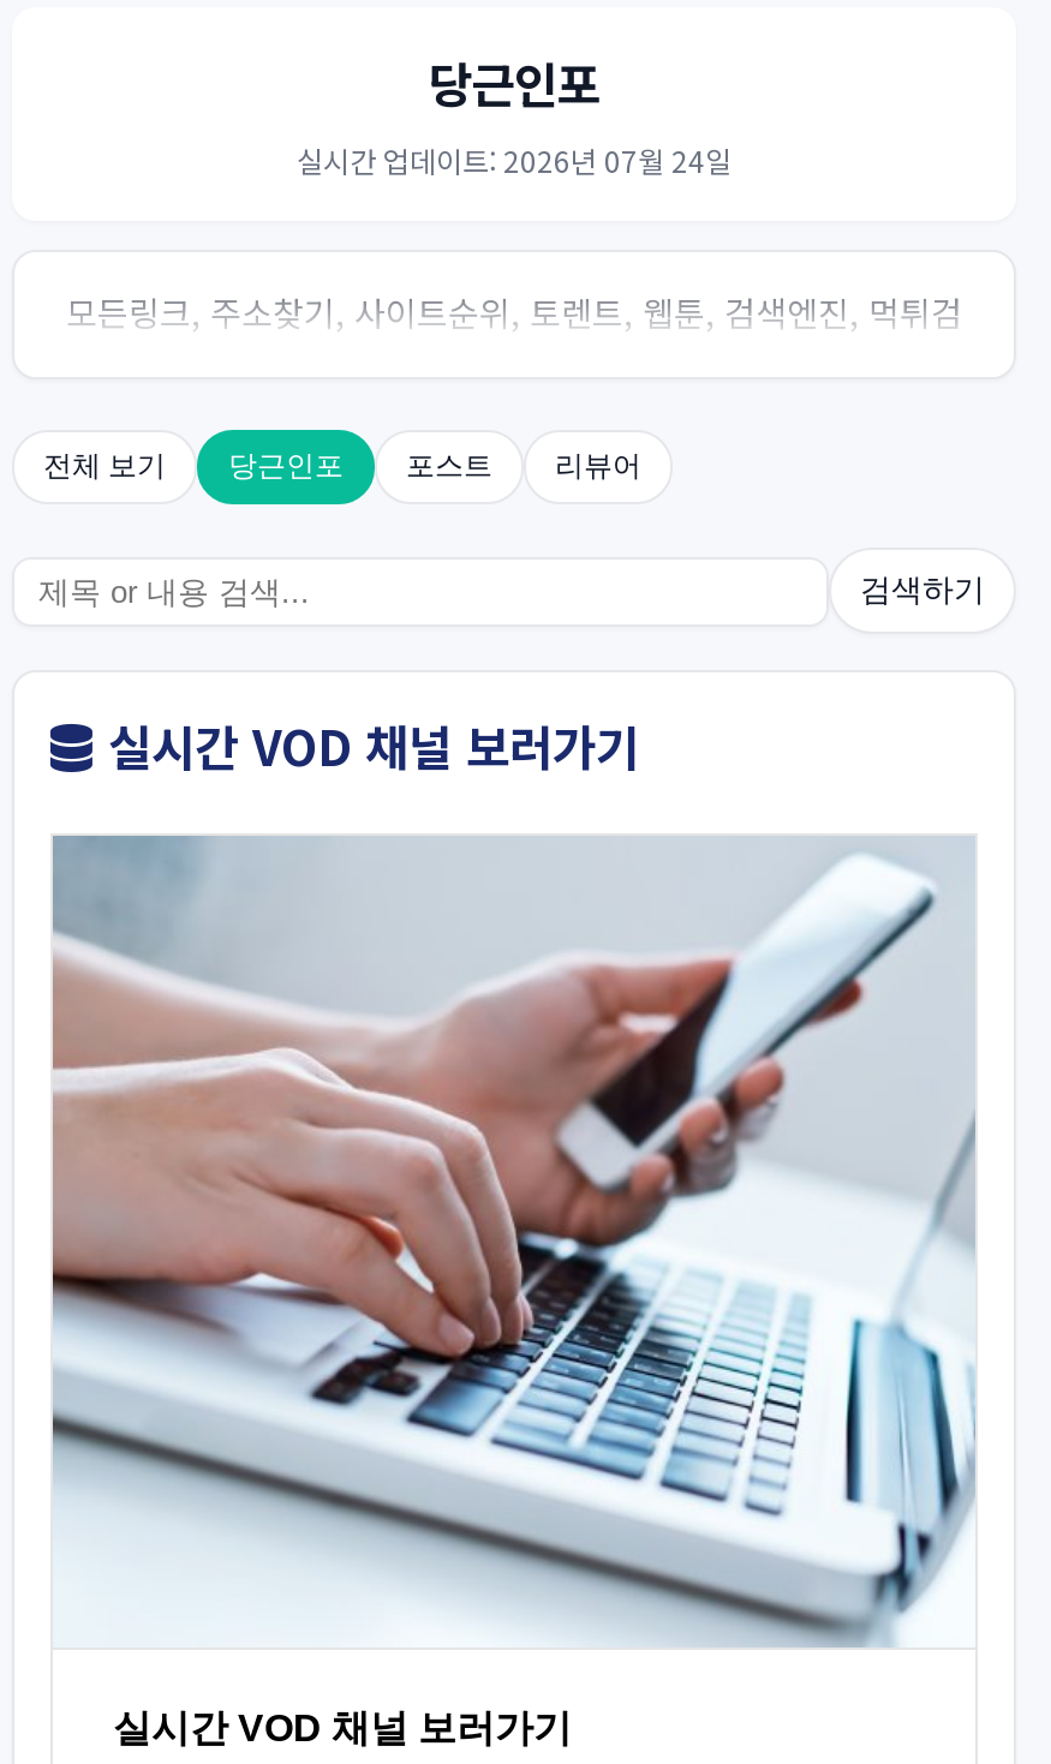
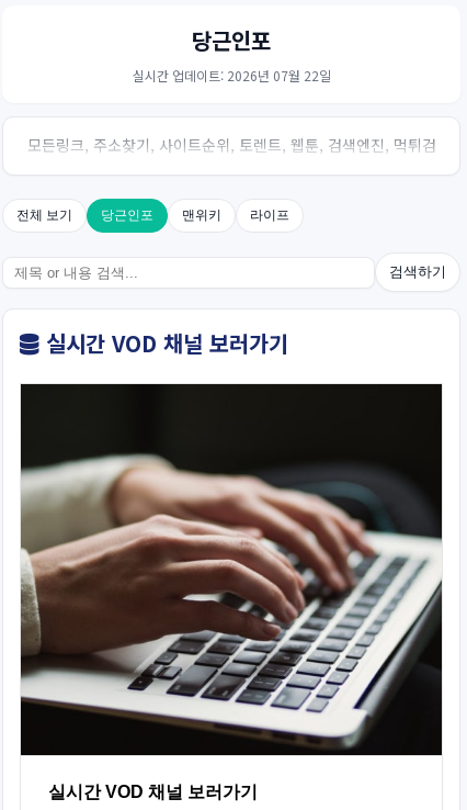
[297,139,731,180] 실시간 업데이트: 2026년 07월 24일 -> [132,66,331,85] 실시간 업데이트: 2026년 07월 22일
[406,449,641,483] 포스트 | 리뷰어 -> [182,207,289,223] 맨위키 | 라이프
[50,833,975,1648] [image] -> [20,383,443,756] [image]

